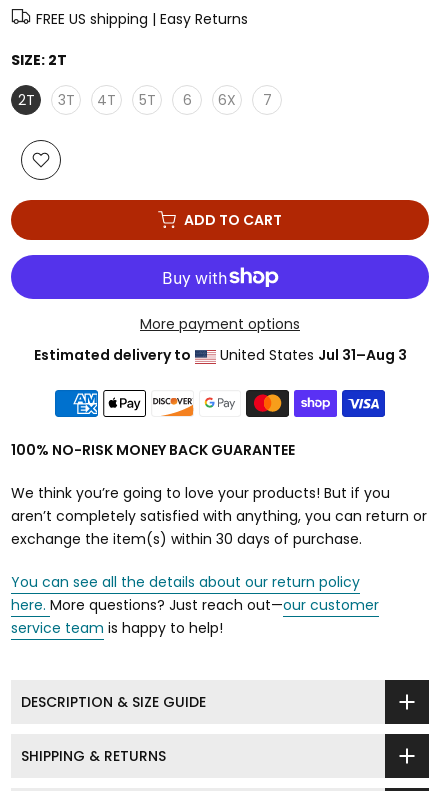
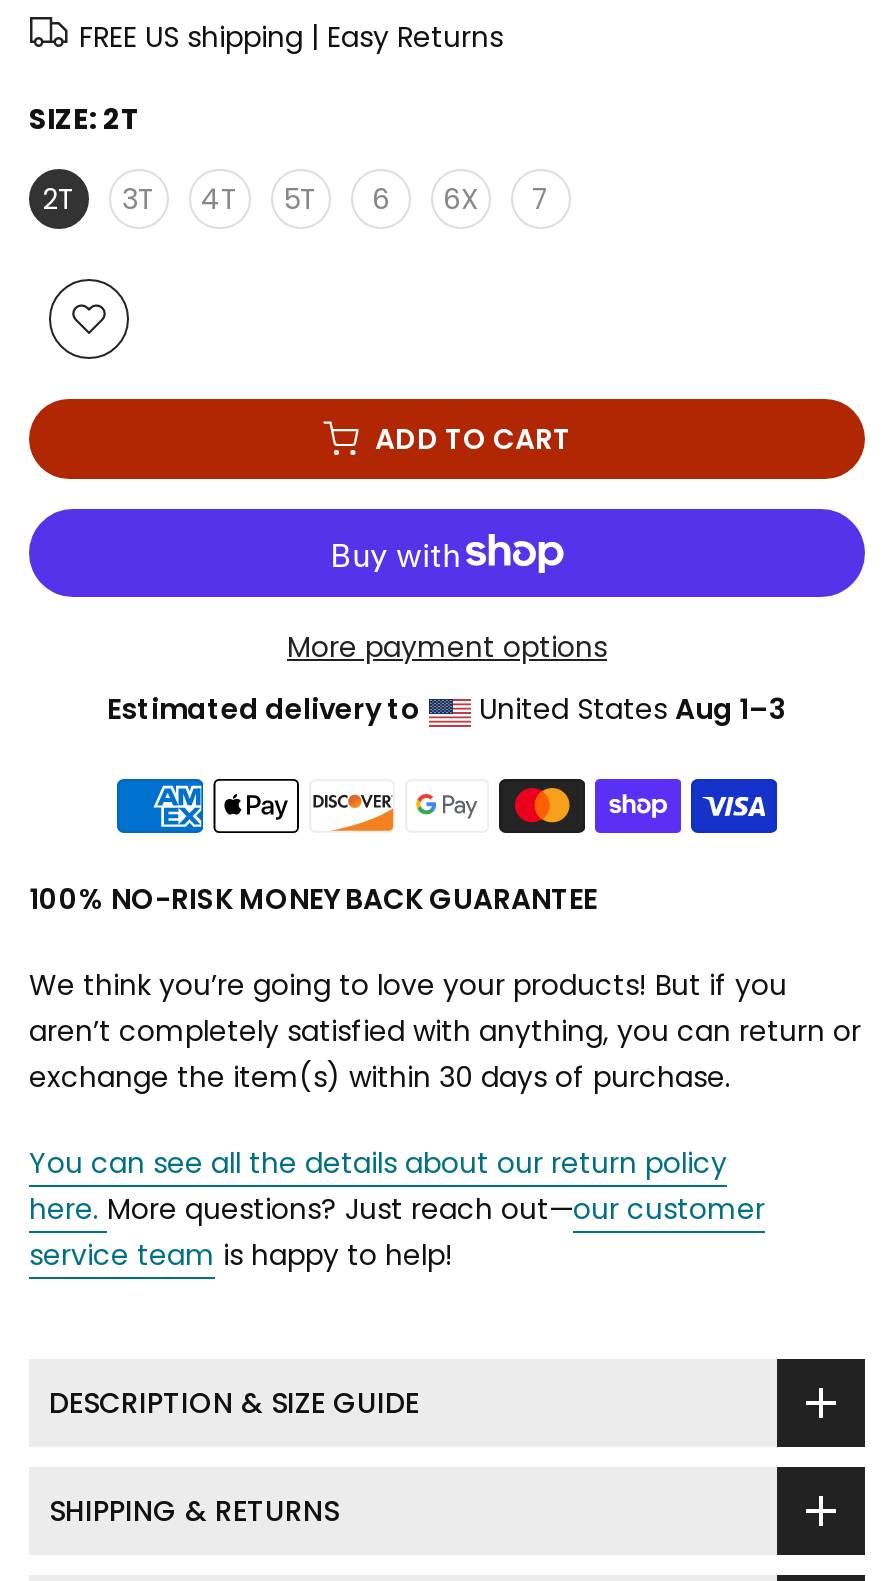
[215,345,406,365] United States Jul 31–Aug 3 -> [471,689,787,729] United States Aug 1–3

